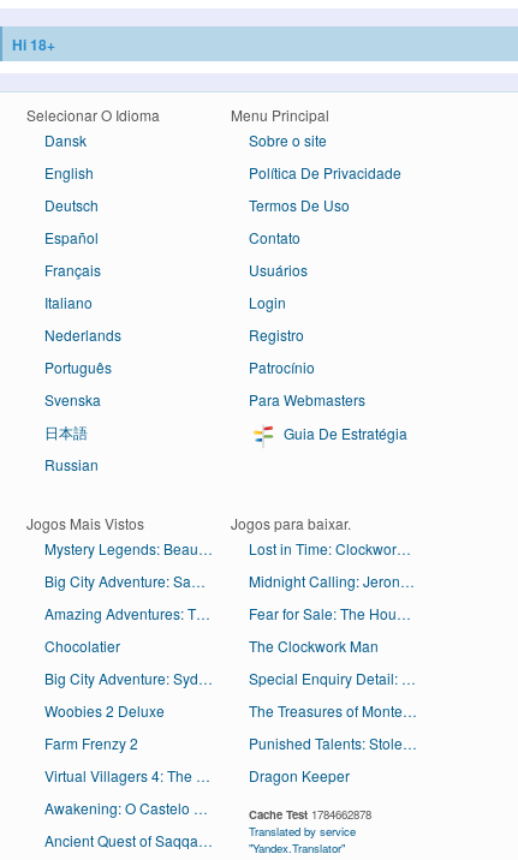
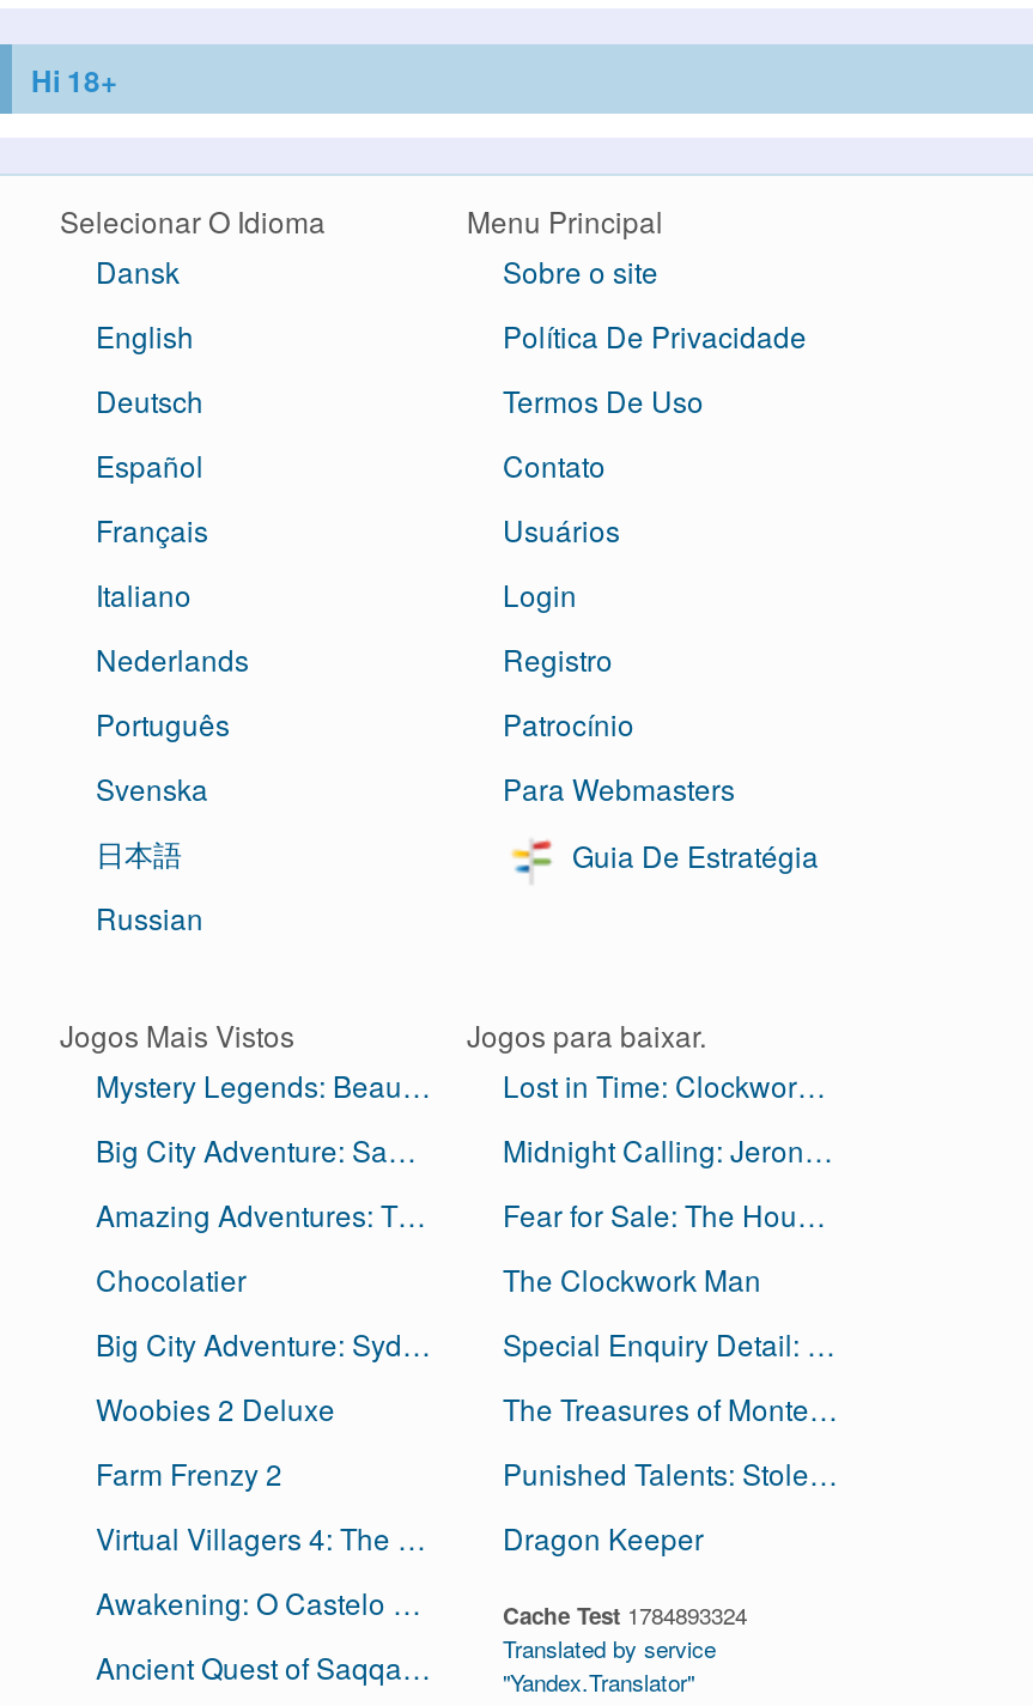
[249,805,371,822] Cache Test 1784662878 -> [503,1597,747,1631] Cache Test 1784893324

